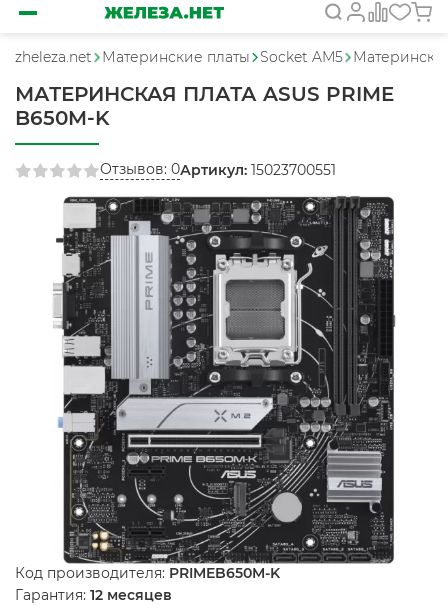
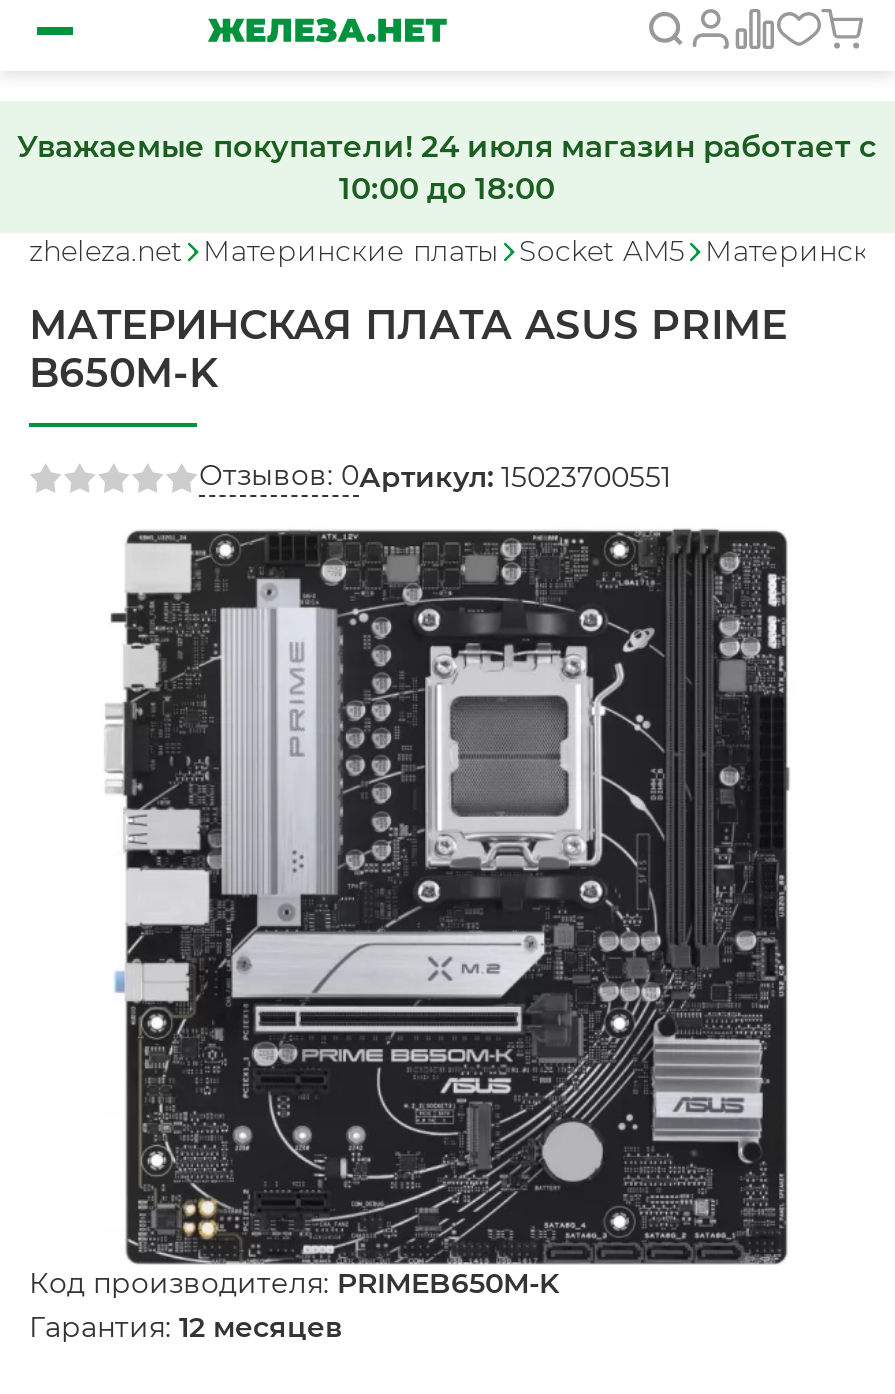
none -> [17,127,877,207] Уважаемые покупатели! 24 июля магазин работает с | 10:00 до 18:00

